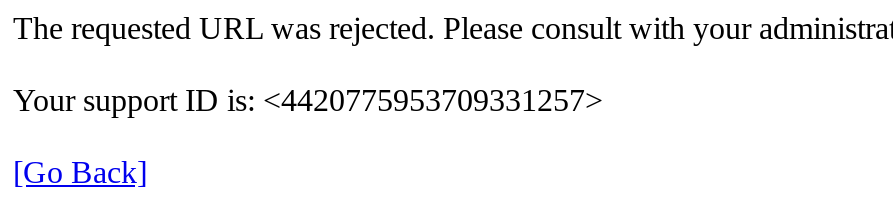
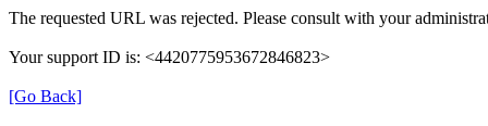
[13,83,603,117] Your support ID is: <4420775953709331257> -> [9,48,330,66] Your support ID is: <4420775953672846823>

